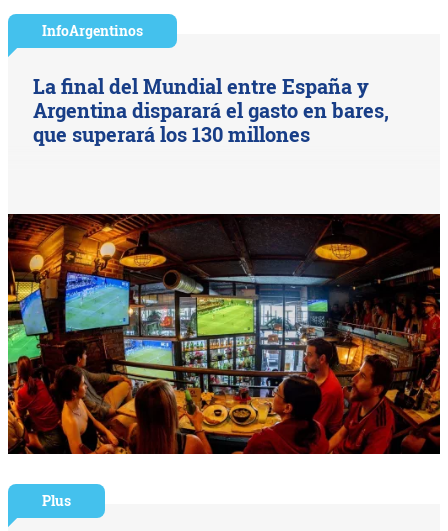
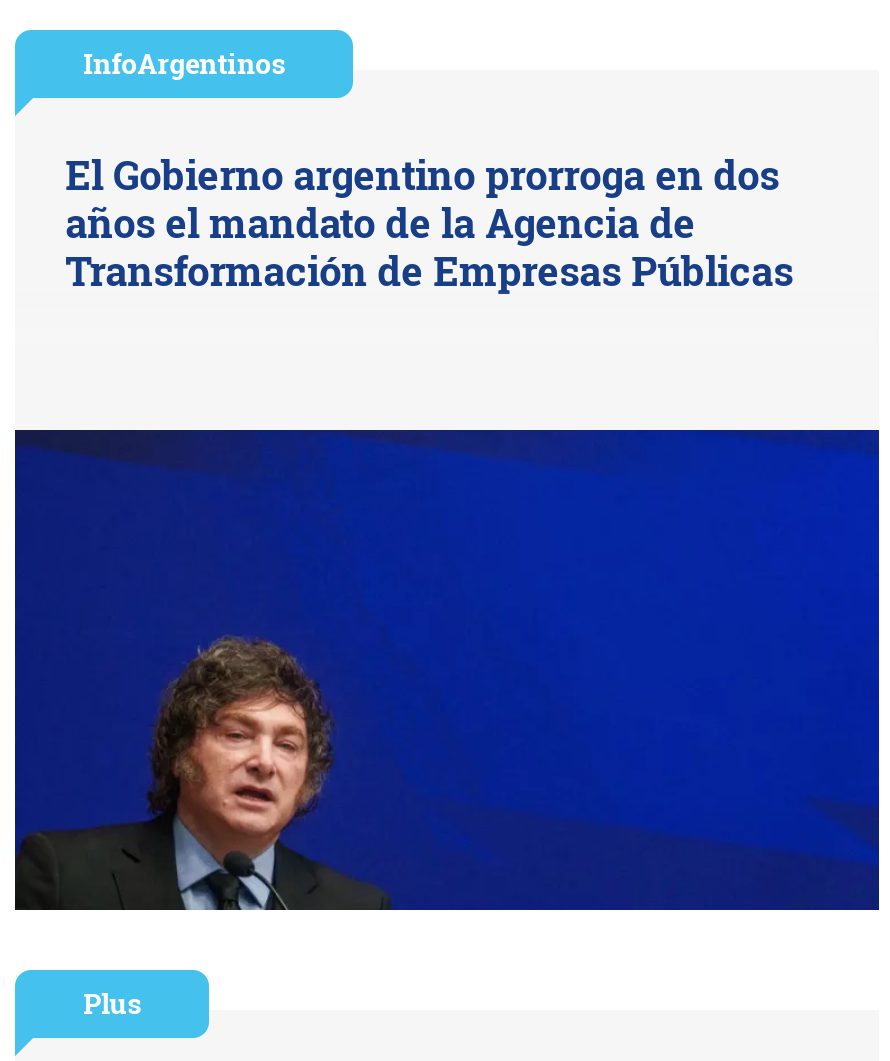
[33,73,389,147] La final del Mundial entre España y | Argentina disparará el gasto en bares, | que superará los 130 millones -> [65,148,793,296] El Gobierno argentino prorroga en dos | años el mandato de la Agencia de | Transformación de Empresas Públicas
[7,213,441,455] [image] -> [13,428,881,912] [image]

